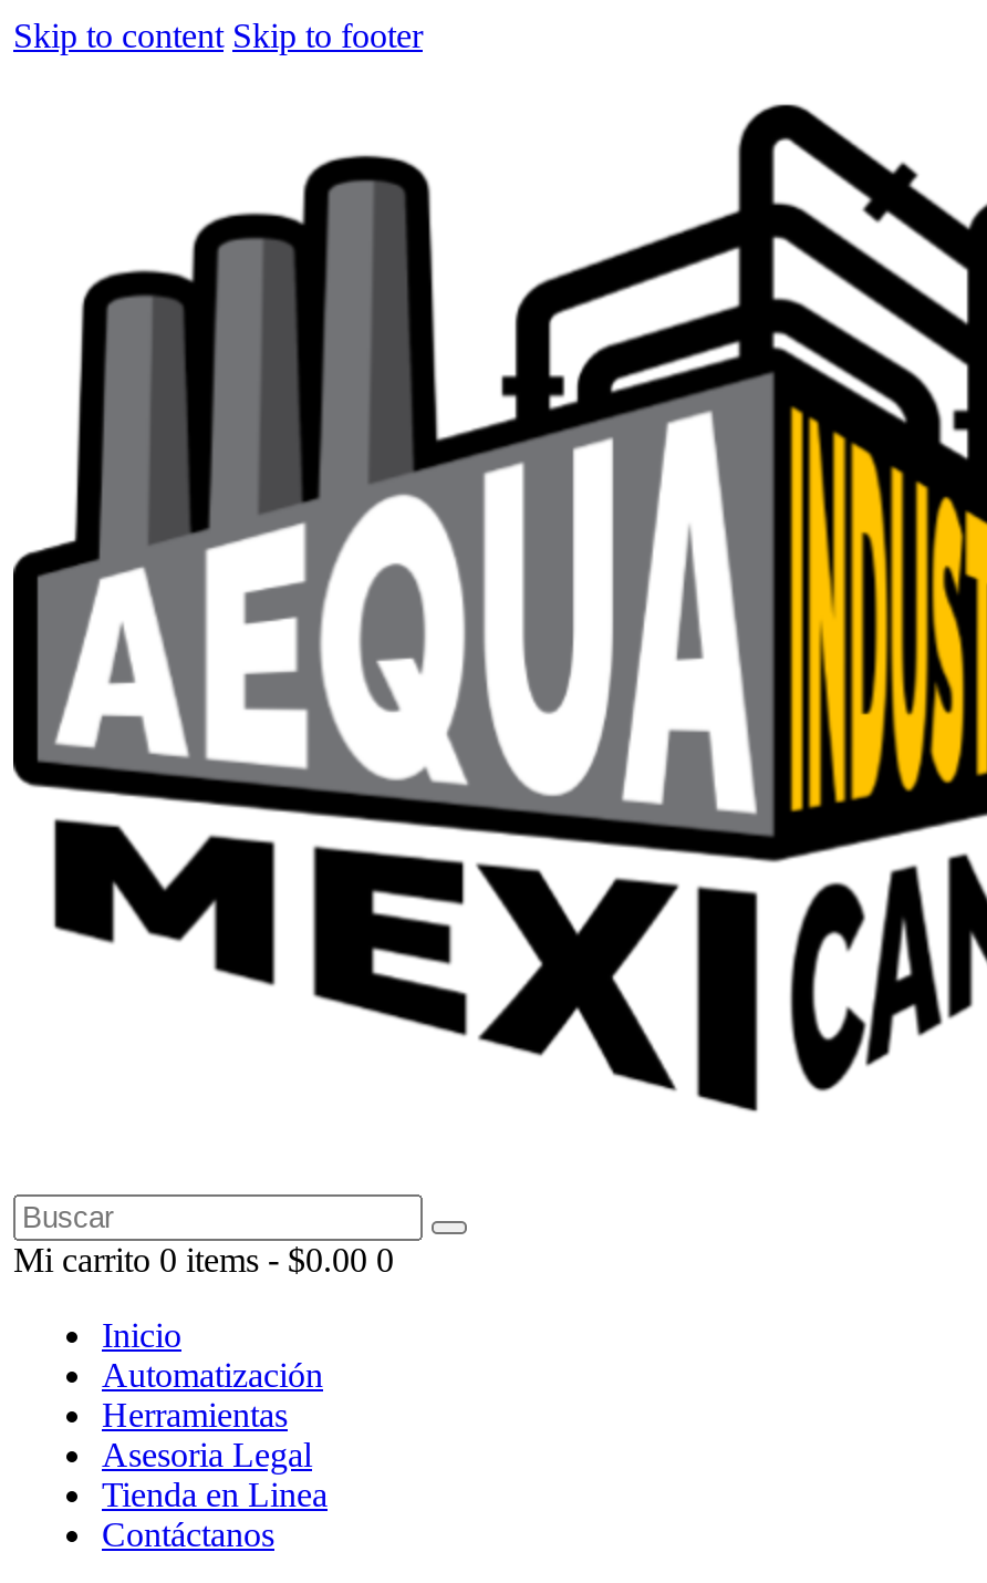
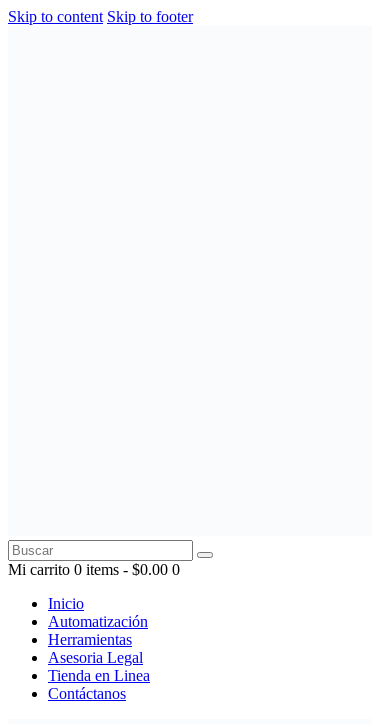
[11,103,980,1113] [image] -> none

